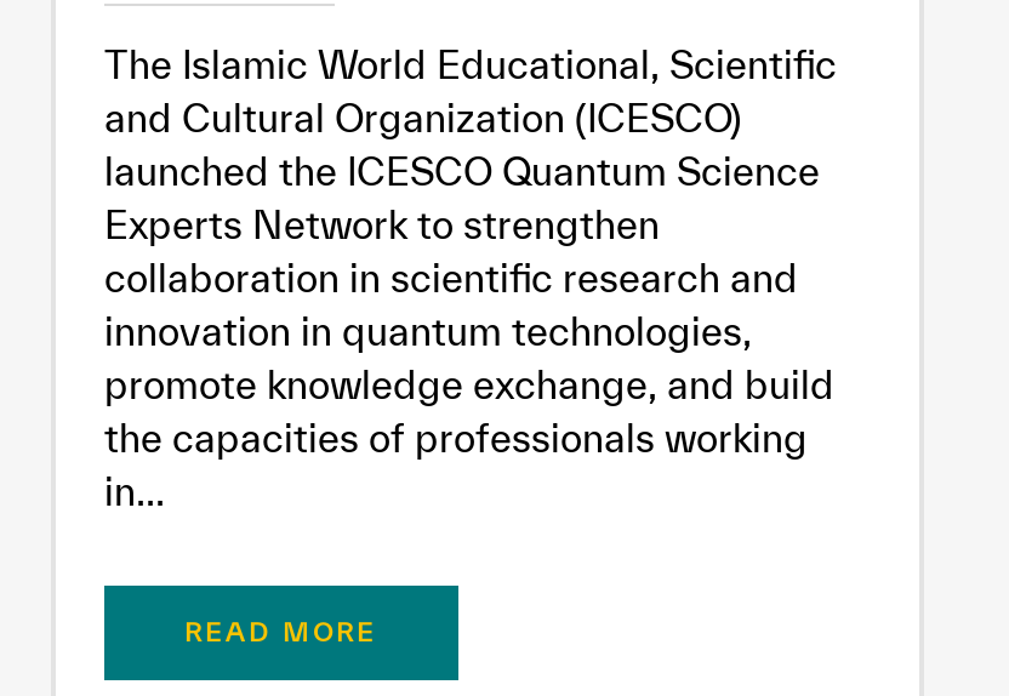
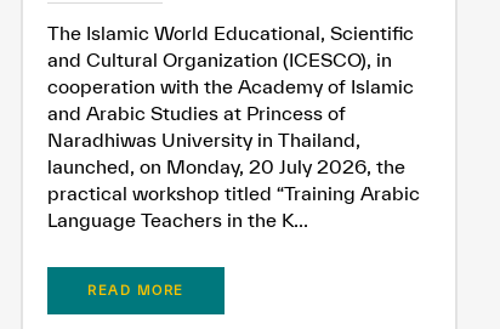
[104,96,834,513] and Cultural Organization (ICESCO) | launched the ICESCO Quantum Science | Experts Network to strengthen | collaboration in scientific research and | innovation in quantum technologies, | promote knowledge exchange, and build | the capacities of professionals working | in... -> [47,49,420,231] and Cultural Organization (ICESCO), in | cooperation with the Academy of Islamic | and Arabic Studies at Princess of | Naradhiwas University in Thailand, | launched, on Monday, 20 July 2026, the | practical workshop titled “Training Arabic | Language Teachers in the K...

